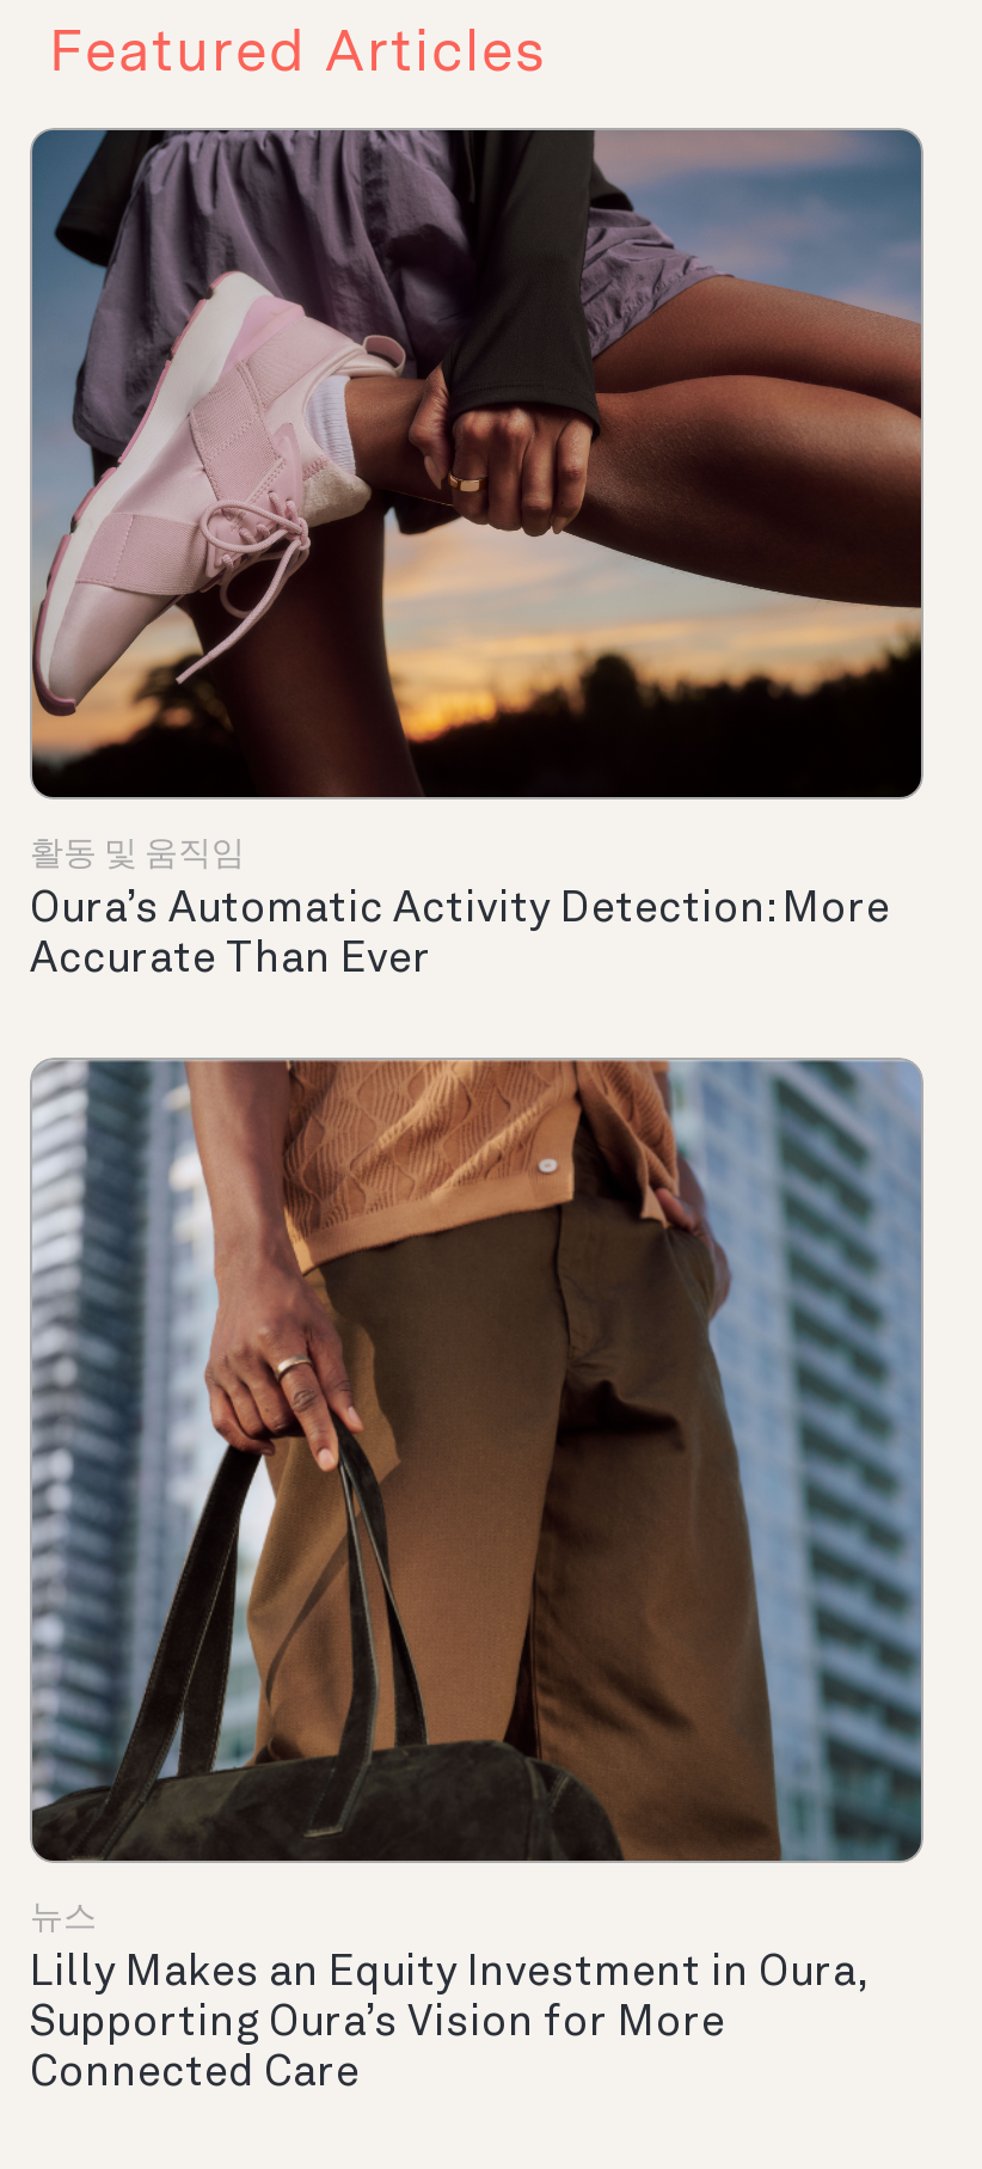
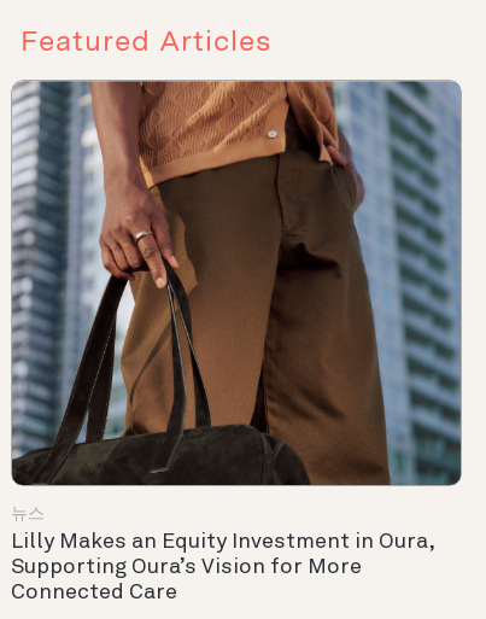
[30,128,923,982] [image] | 활동 및 움직임 | Oura’s Automatic Activity Detection: More | Accurate Than Ever -> none

